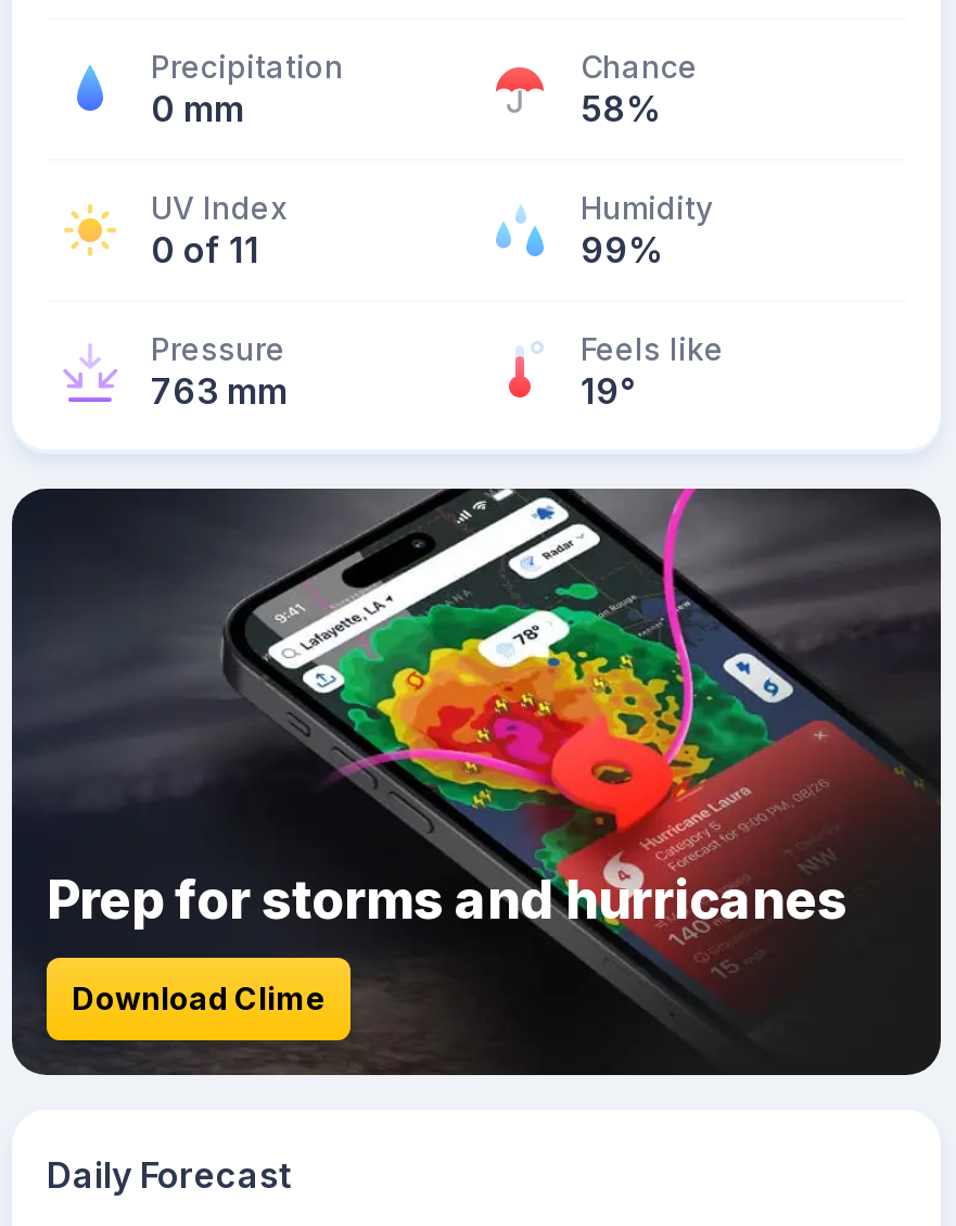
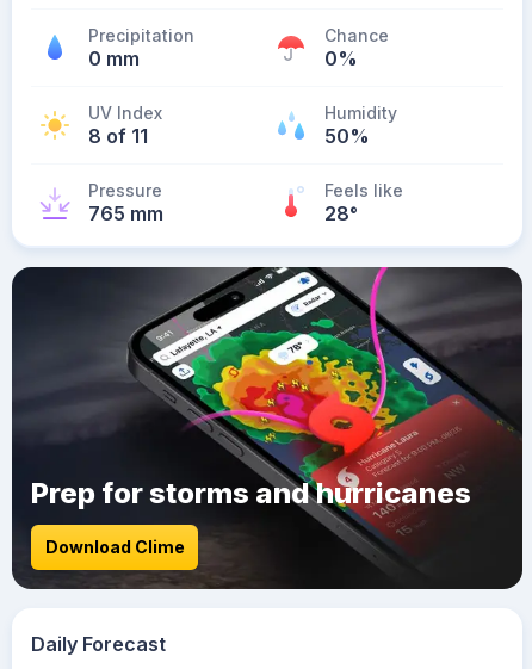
[581,87,663,130] 58% -> [324,47,358,70] 0%
[151,228,259,271] 0 of 11 -> [88,124,148,148] 8 of 11
[581,228,665,271] 99% -> [324,124,370,148] 50%
[151,369,288,413] 763 mm -> [88,202,163,225] 765 mm
[581,369,635,413] 19° -> [324,202,358,225] 28°

